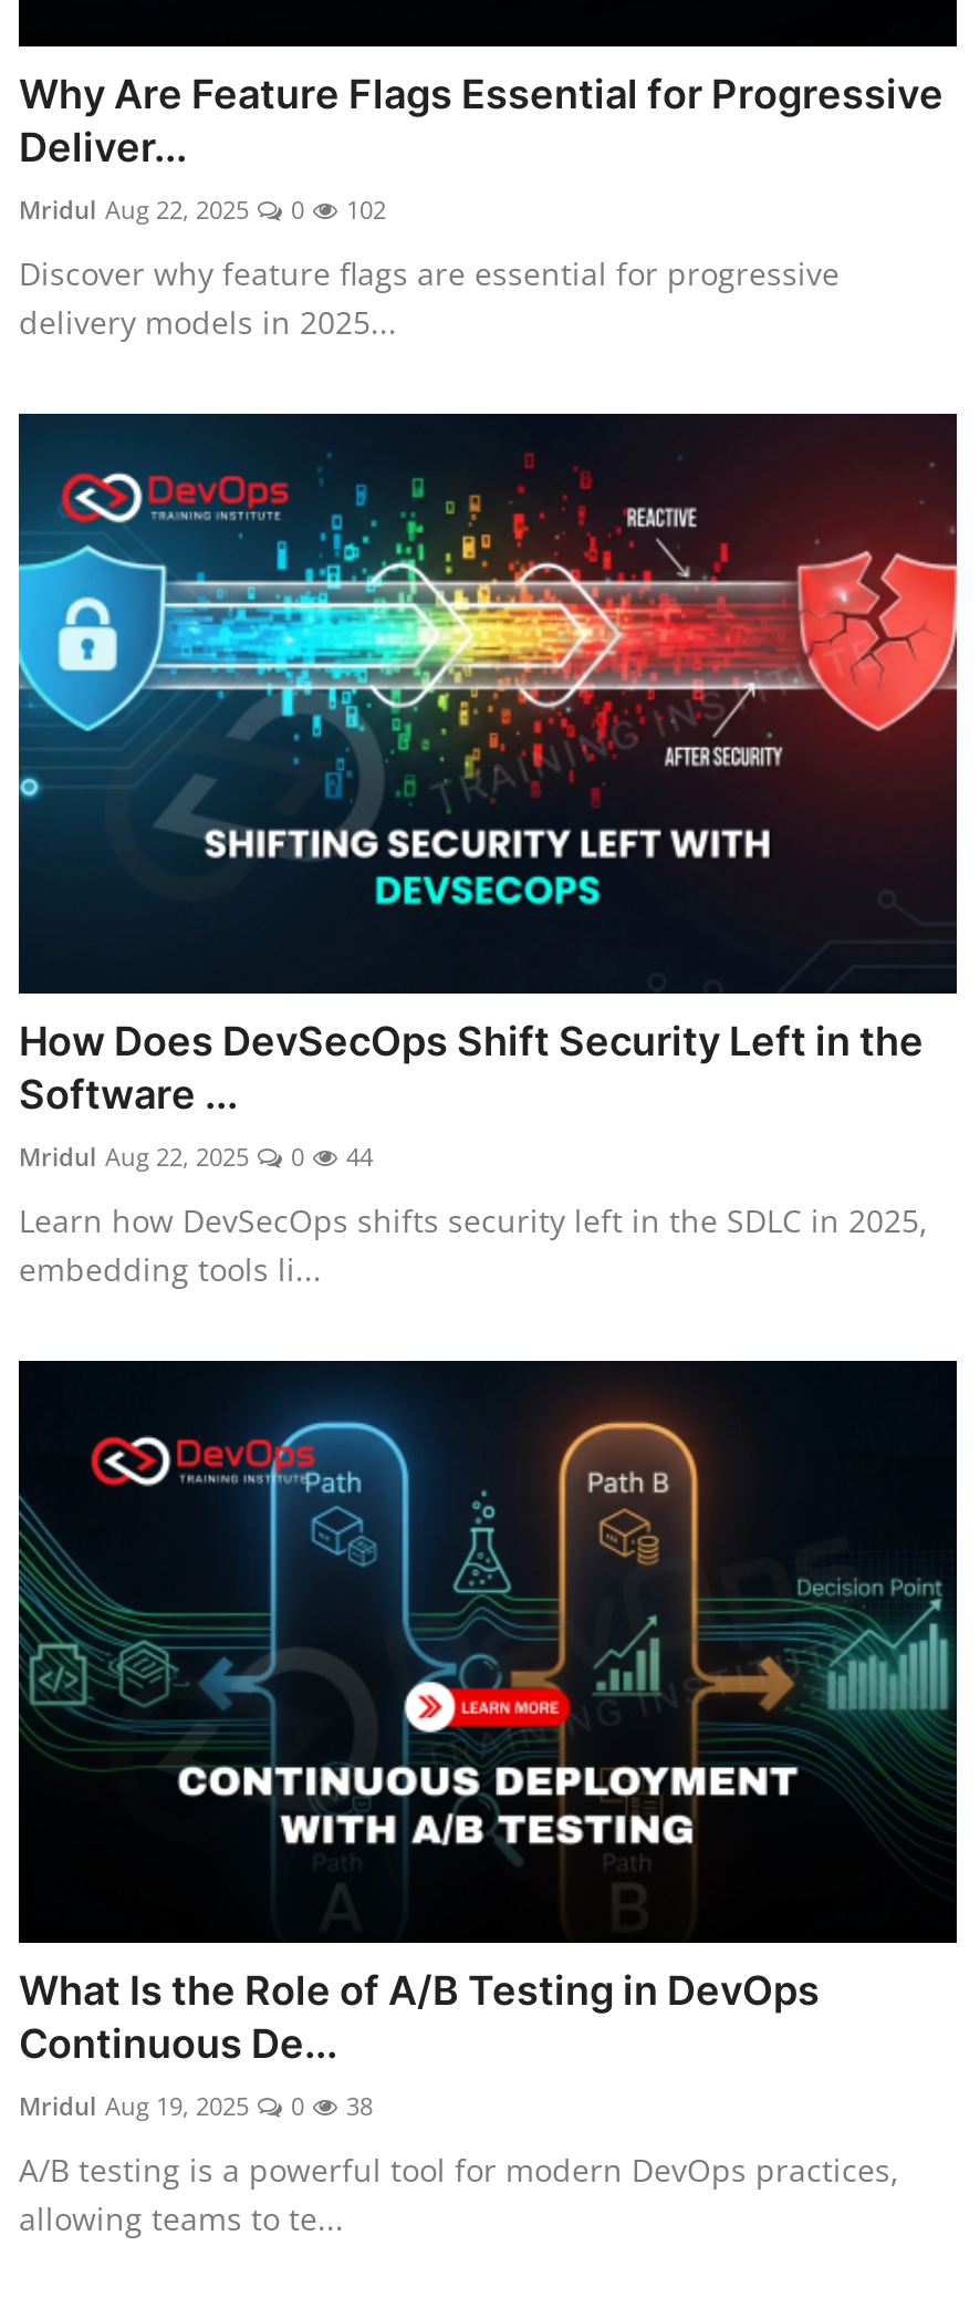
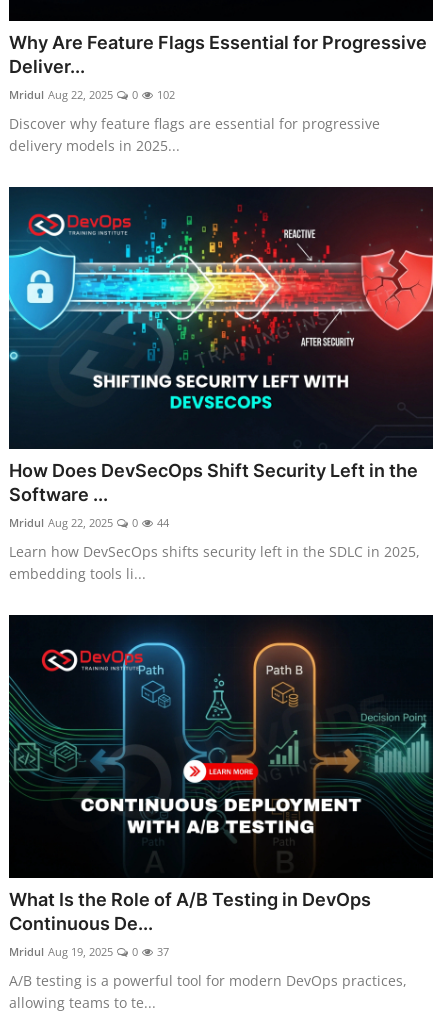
[19,2088,373,2121] Mridul Aug 19, 2025 0 38 -> [9,944,169,959] Mridul Aug 19, 2025 0 37

